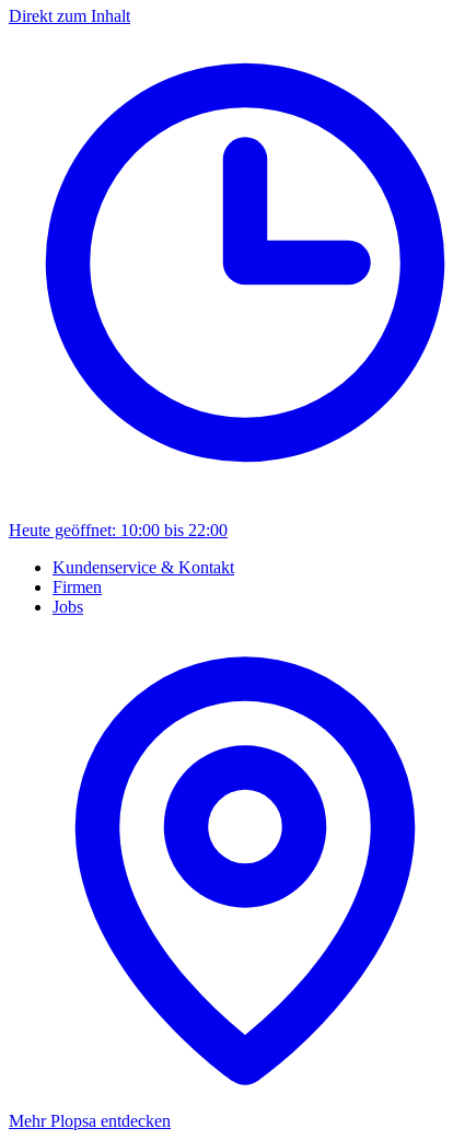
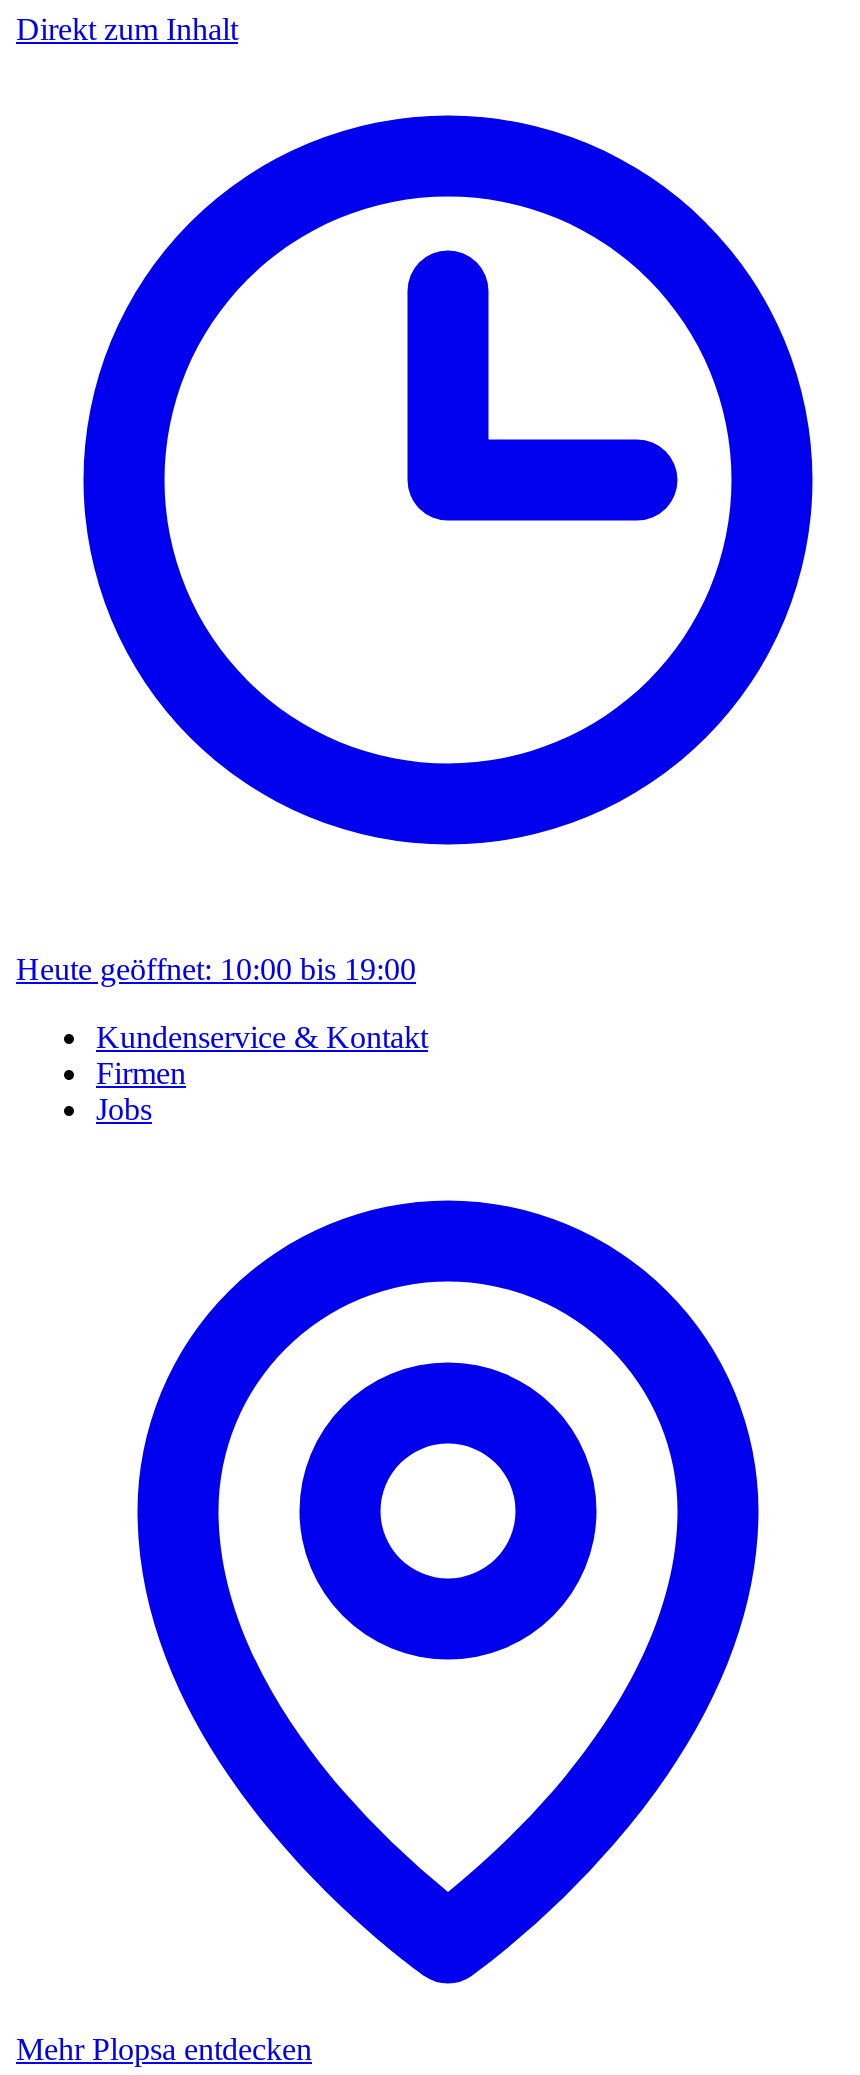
[9,521,228,539] Heute geöffnet: 10:00 bis 22:00 -> [16,952,416,986] Heute geöffnet: 10:00 bis 19:00

